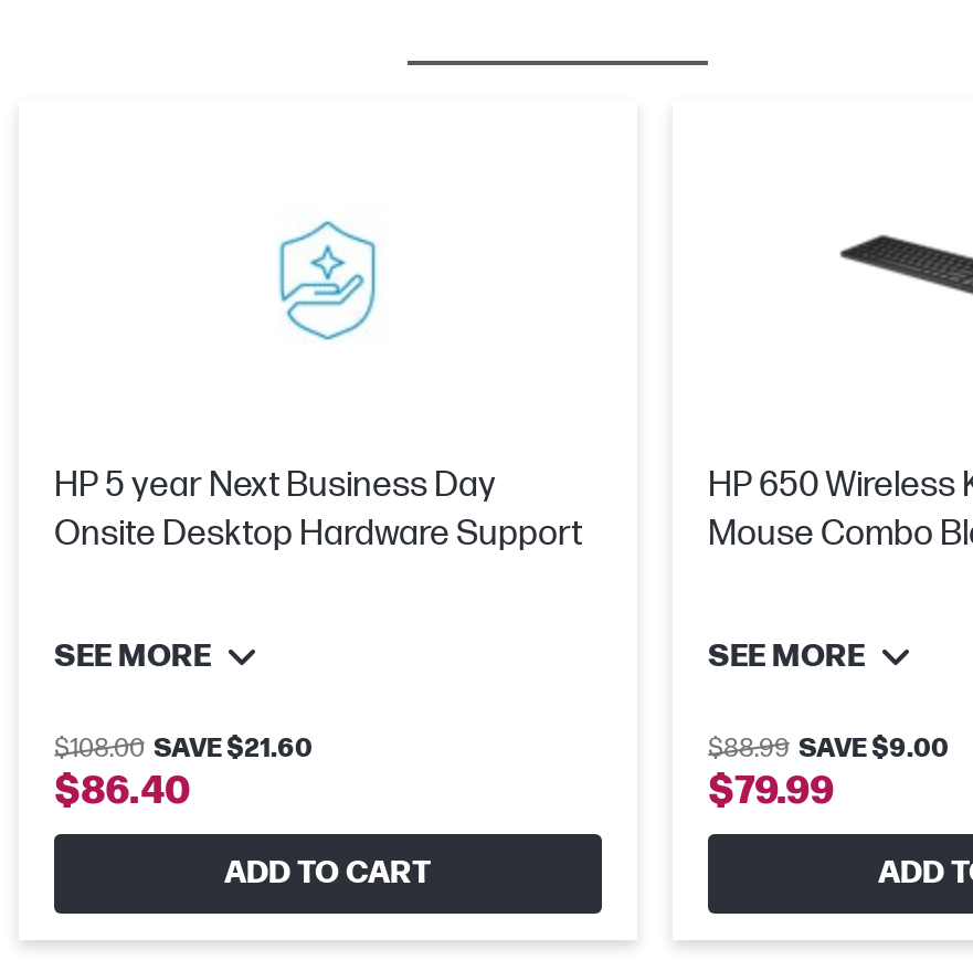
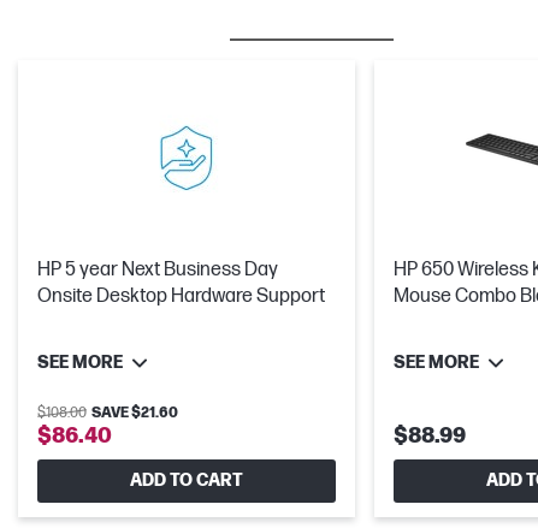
[708,732,949,813] $88.99 SAVE $9.00 | $79.99 -> [394,423,466,448] $88.99

